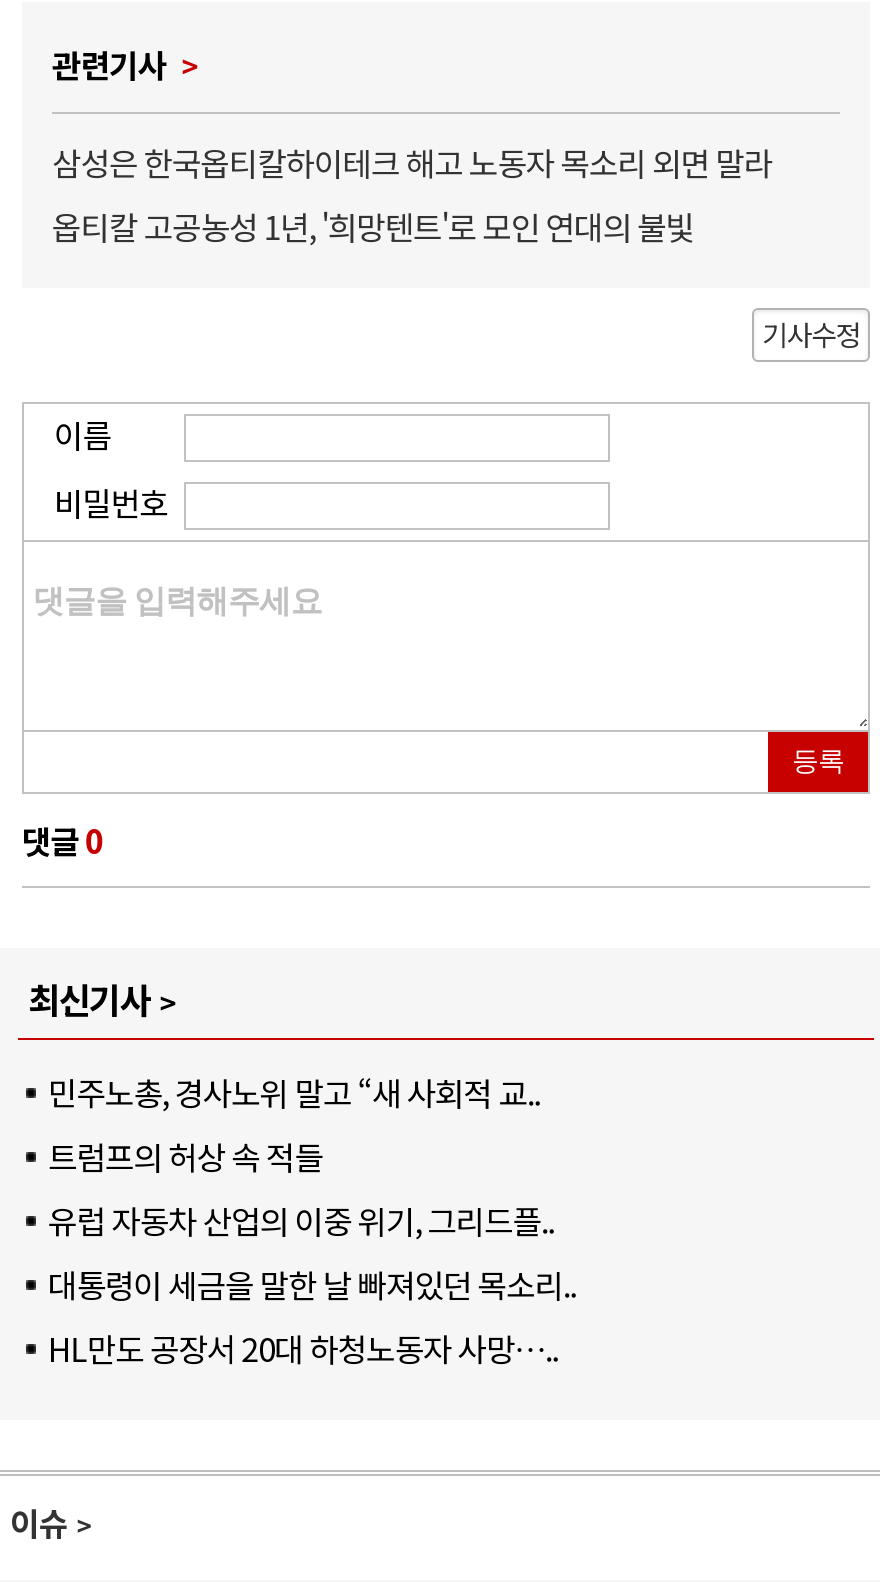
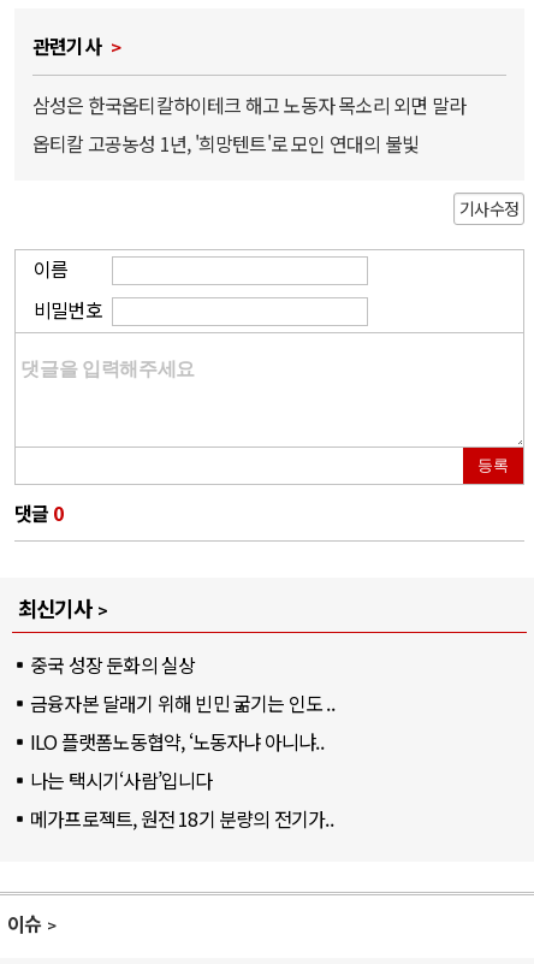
[48,1068,576,1372] 민주노총, 경사노위 말고 “새 사회적 교.. | 트럼프의 허상 속 적들 | 유럽 자동차 산업의 이중 위기, 그리드플.. | 대통령이 세금을 말한 날 빠져있던 목소리.. | HL만도 공장서 20대 하청노동자 사망….. -> [30,650,334,833] 중국 성장 둔화의 실상 | 금융자본 달래기 위해 빈민 굶기는 인도 .. | ILO 플랫폼노동협약, ‘노동자냐 아니냐.. | 나는 택시기‘사람’입니다 | 메가프로젝트, 원전 18기 분량의 전기가..

